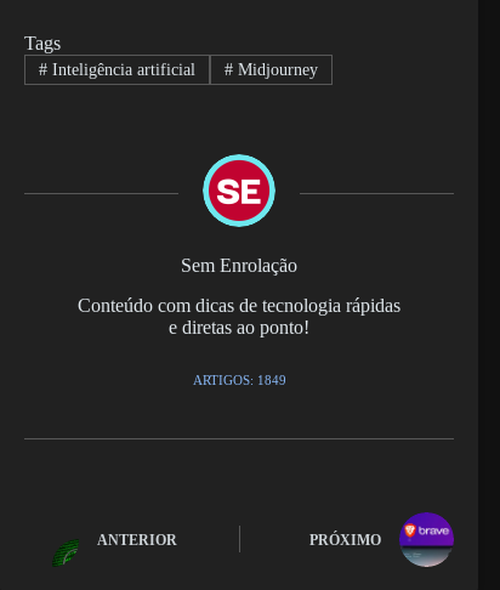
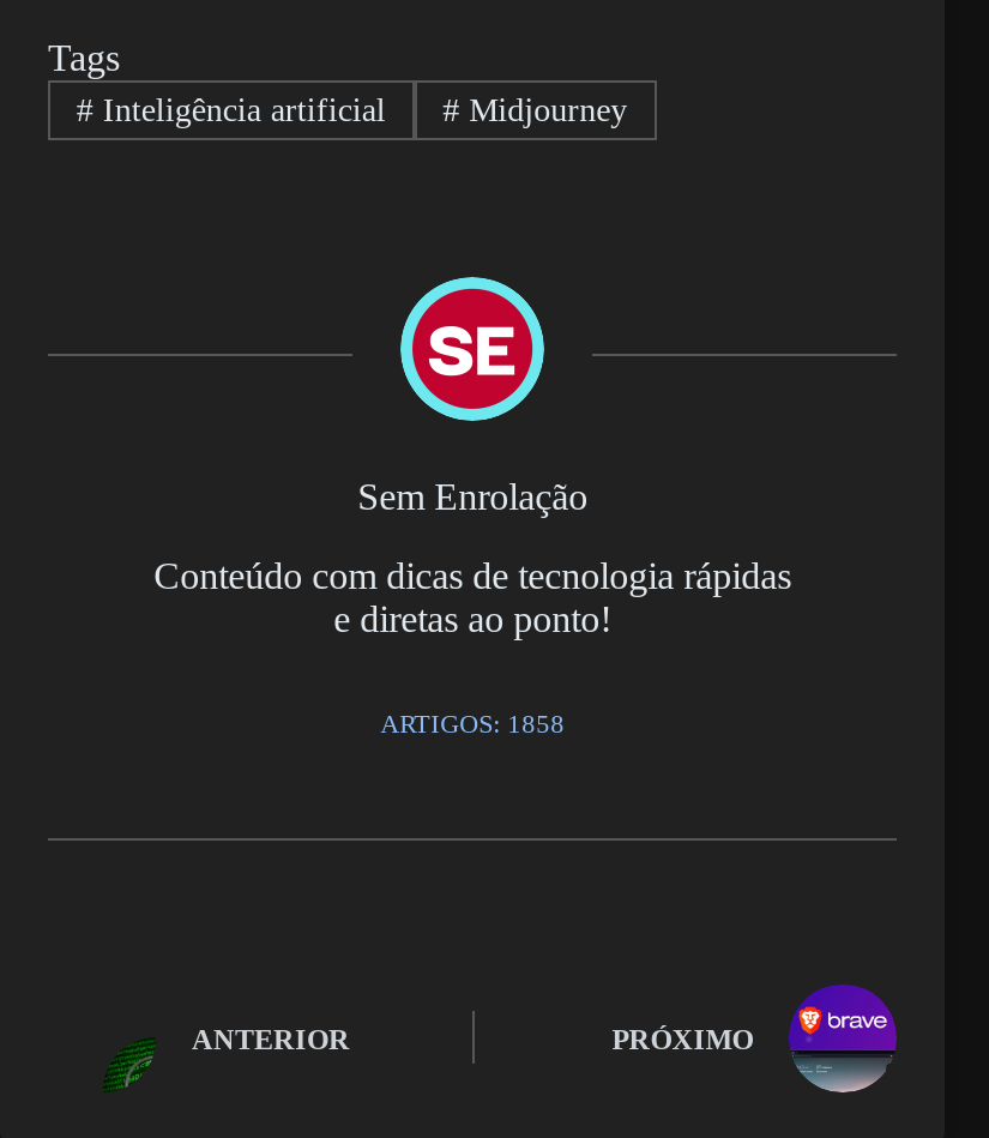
[192,372,286,387] ARTIGOS: 1849 -> [380,708,565,737] ARTIGOS: 1858

